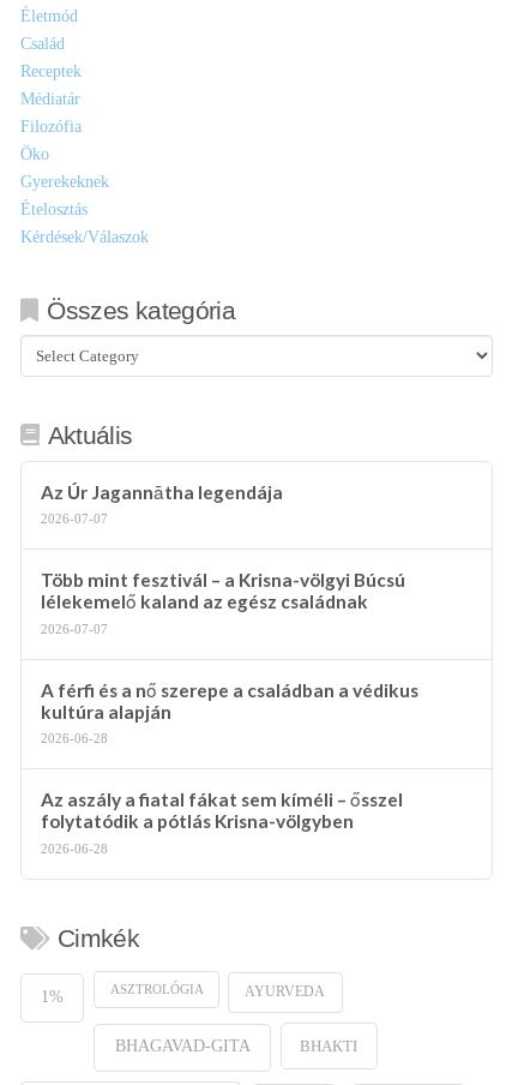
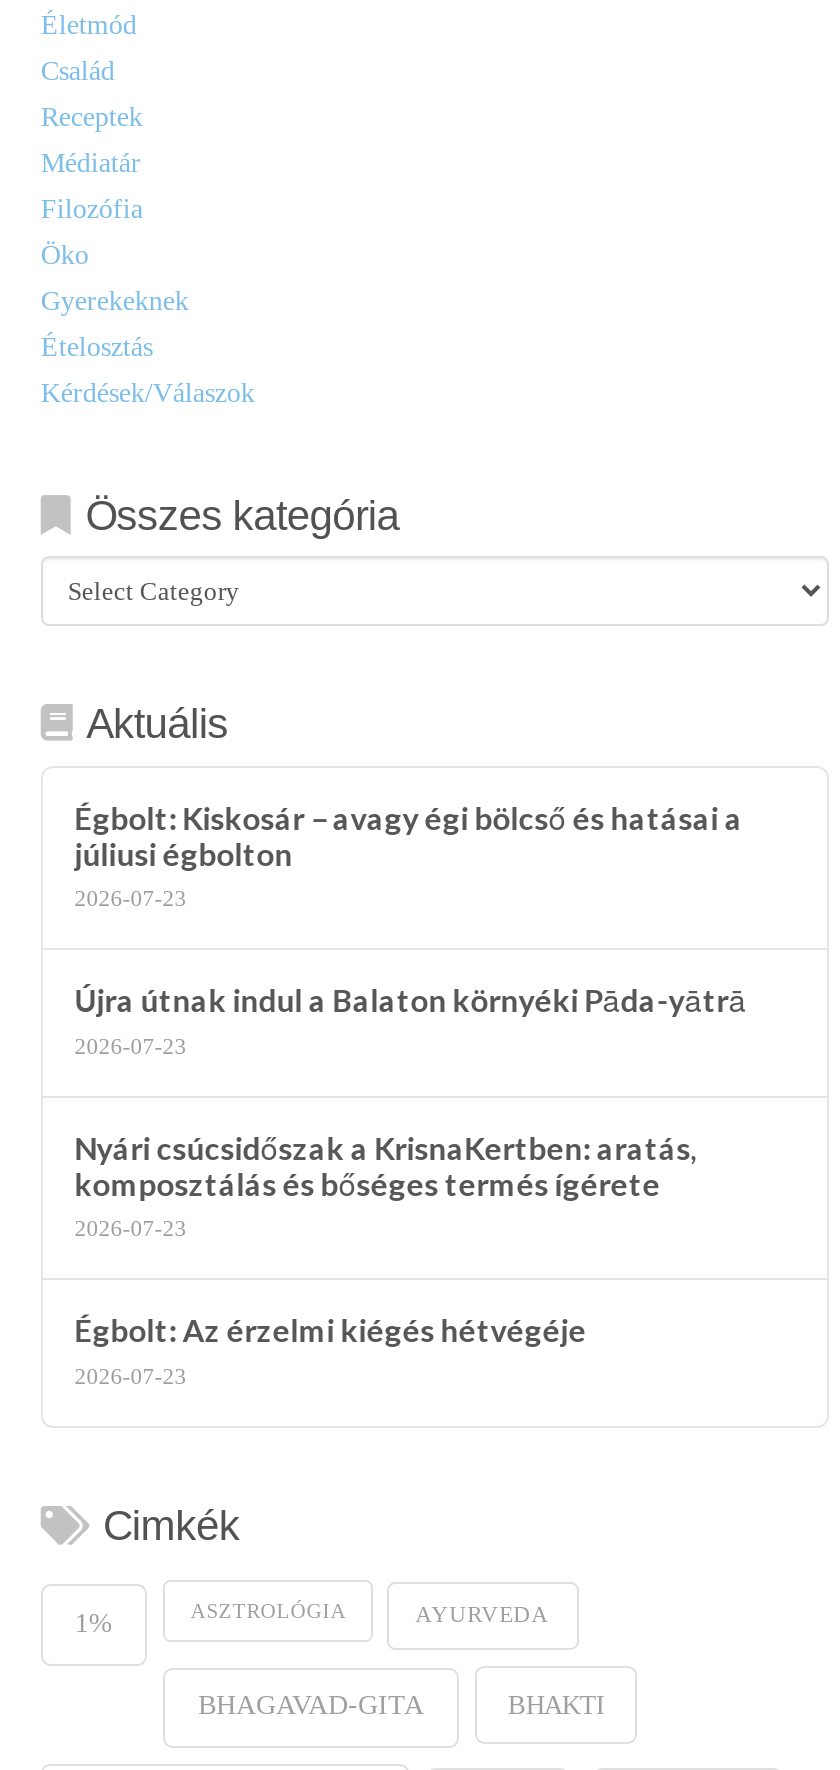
[41,481,283,526] Az Úr Jagannātha legendája | 2026-07-07 -> [75,799,743,911] Égbolt: Kiskosár – avagy égi bölcső és hatásai a | júliusi égbolton | 2026-07-23
[41,569,405,636] Több mint fesztivál – a Krisna-völgyi Búcsú | lélekemelő kaland az egész családnak | 2026-07-07 -> [75,982,747,1058] Újra útnak indul a Balaton környéki Pāda-yātrā | 2026-07-23
[41,679,418,746] A férfi és a nő szerepe a családban a védikus | kultúra alapján | 2026-06-28 -> [75,1130,697,1241] Nyári csúcsidőszak a KrisnaKertben: aratás, | komposztálás és bőséges termés ígérete | 2026-07-23
[41,789,403,856] Az aszály a fiatal fákat sem kíméli – ősszel | folytatódik a pótlás Krisna-völgyben | 2026-06-28 -> [75,1313,587,1388] Égbolt: Az érzelmi kiégés hétvégéje | 2026-07-23

